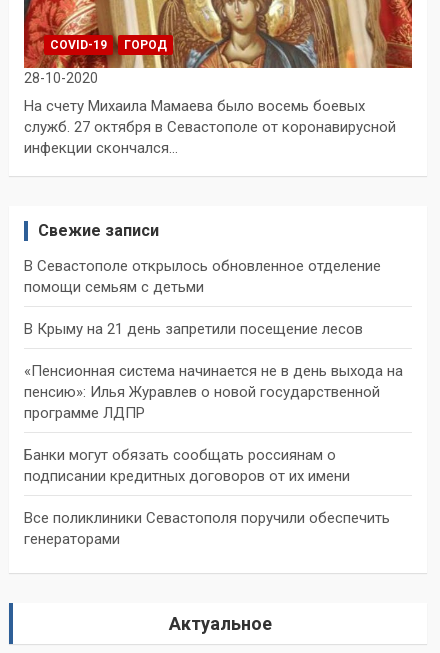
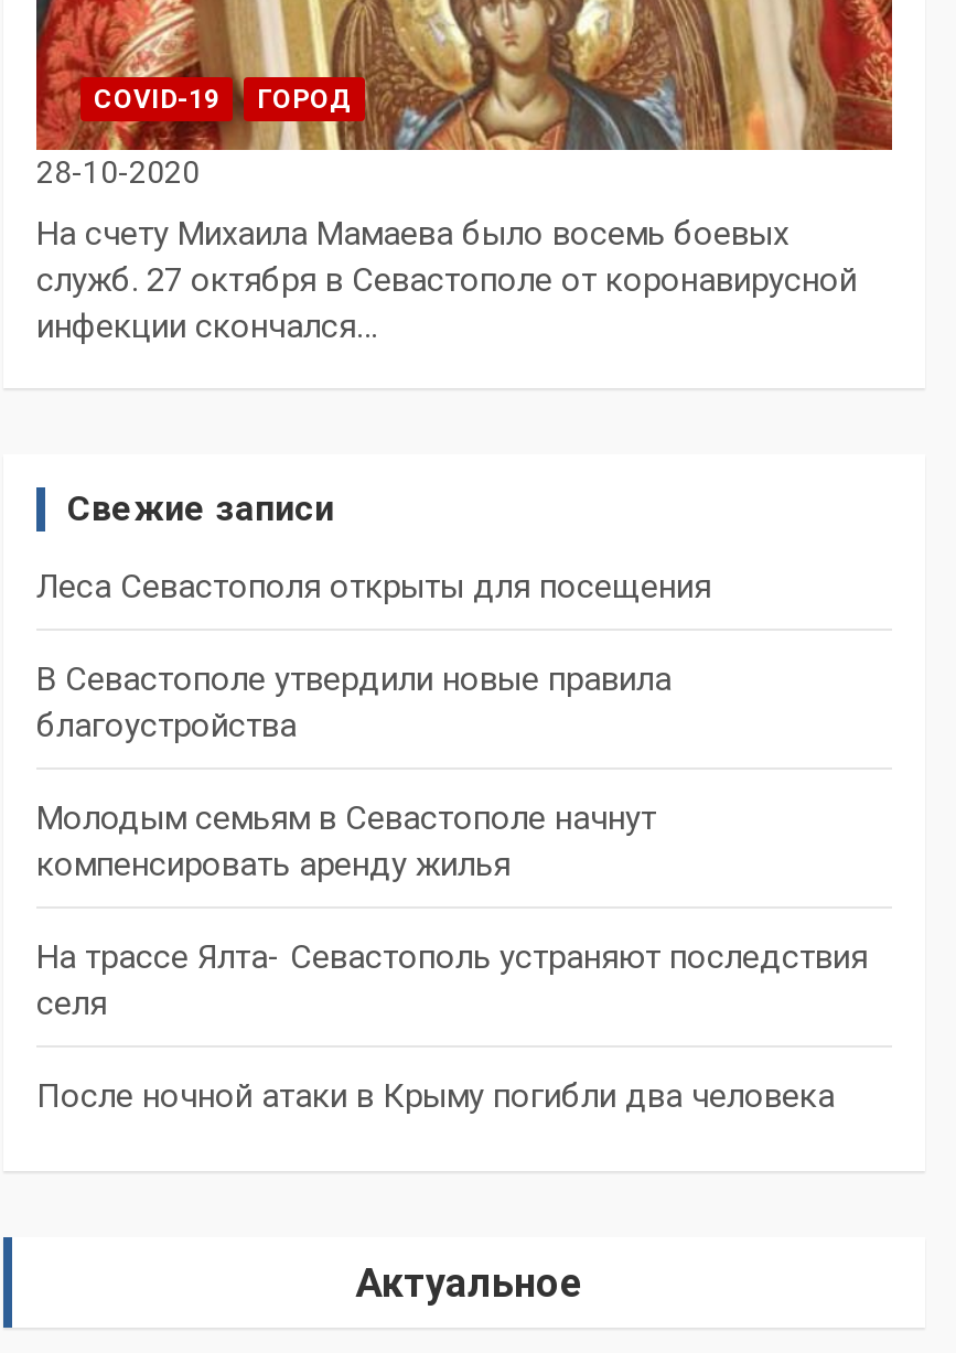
[24,257,381,296] В Севастополе открылось обновленное отделение | помощи семьям с детьми -> [36,566,711,606] Леса Севастополя открыты для посещения
[24,320,363,338] В Крыму на 21 день запретили посещение лесов -> [36,659,672,745] В Севастополе утвердили новые правила | благоустройства
[24,362,403,422] «Пенсионная система начинается не в день выхода на | пенсию»: Илья Журавлев о новой государственной | программе ЛДПР -> [36,798,656,884] Молодым семьям в Севастополе начнут | компенсировать аренду жилья
[24,446,350,485] Банки могут обязать сообщать россиянам о | подписании кредитных договоров от их имени -> [36,937,868,1023] На трассе Ялта- Севастополь устраняют последствия | селя
[24,509,390,548] Все поликлиники Севастополя поручили обеспечить | генераторами -> [36,1076,835,1115] После ночной атаки в Крыму погибли два человека

